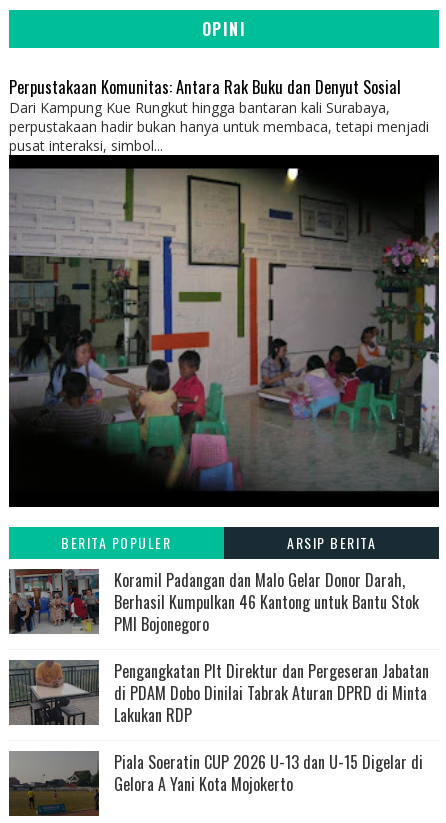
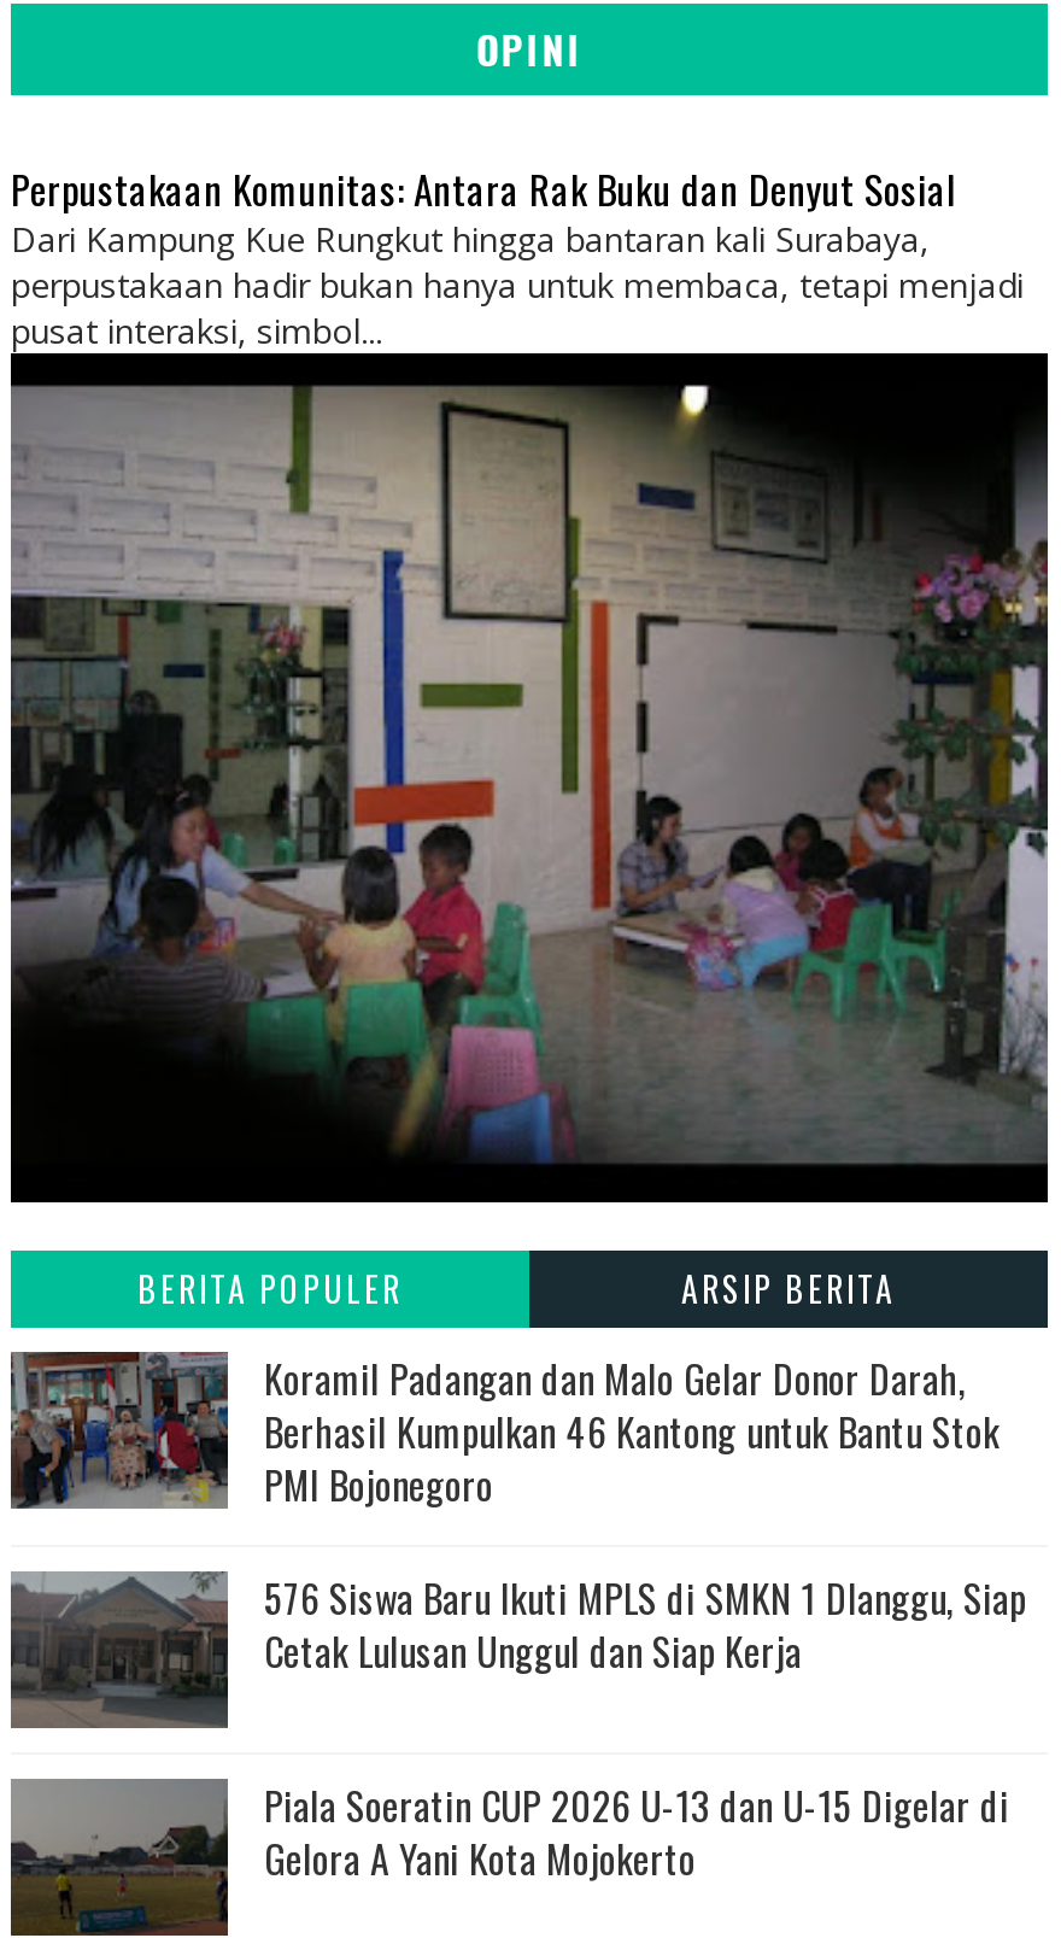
[10,659,429,727] [image] | Pengangkatan Plt Direktur dan Pergeseran Jabatan | di PDAM Dobo Dinilai Tabrak Aturan DPRD di Minta | Lakukan RDP -> [13,1568,1026,1728] [image] | 576 Siswa Baru Ikuti MPLS di SMKN 1 Dlanggu, Siap | Cetak Lulusan Unggul dan Siap Kerja

